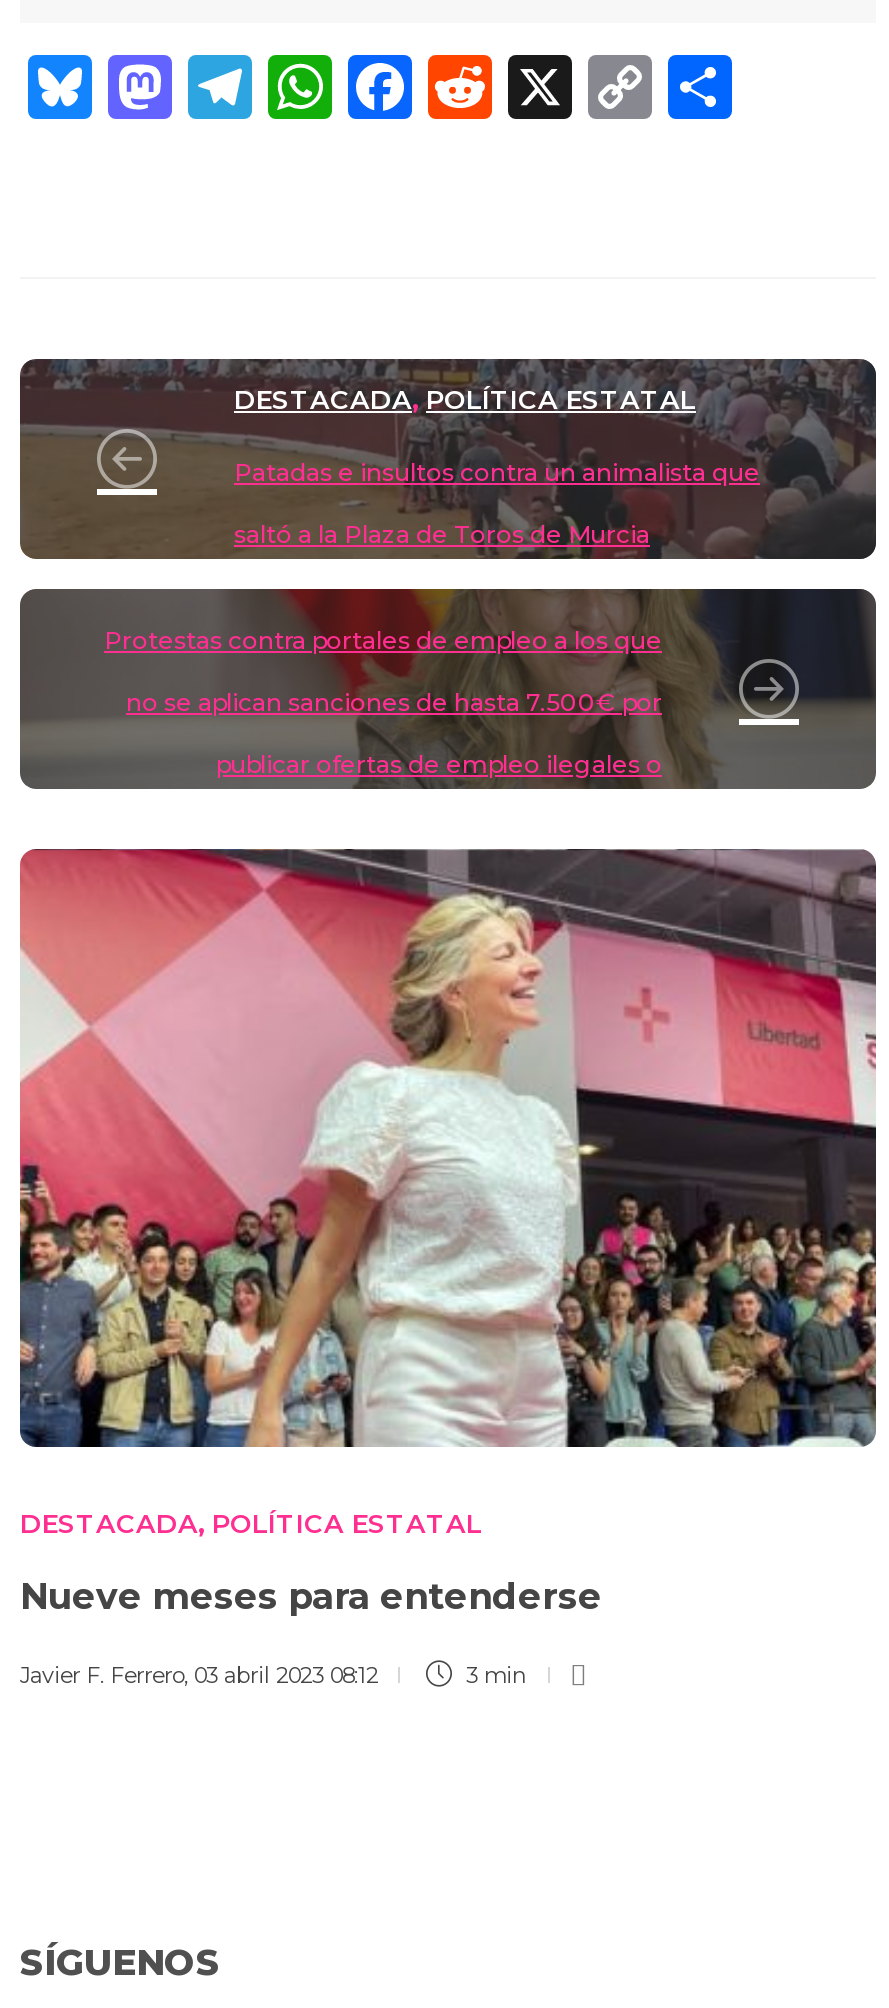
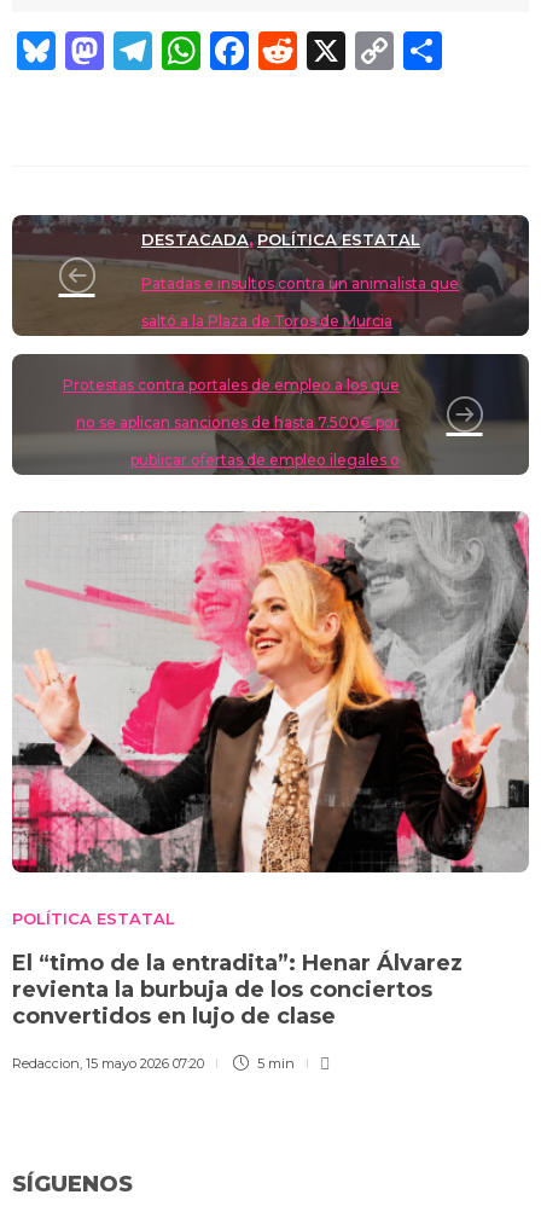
[18,849,878,1539] [image] | DESTACADA, POLÍTICA ESTATAL -> [11,512,530,928] [image] | POLÍTICA ESTATAL
[20,1575,612,1619] Nueve meses para entenderse -> [12,950,463,1030] El “timo de la entradita”: Henar Álvarez | revienta la burbuja de los conciertos | convertidos en lujo de clase
[20,1661,528,1689] Javier F. Ferrero, 03 abril 2023 08:12 | 3 min -> [12,1055,295,1072] Redaccion, 15 mayo 2026 07:20 | 5 min

